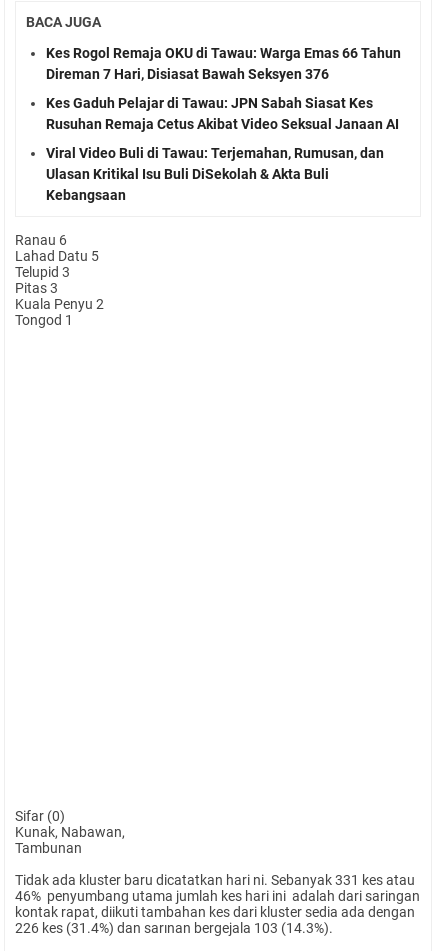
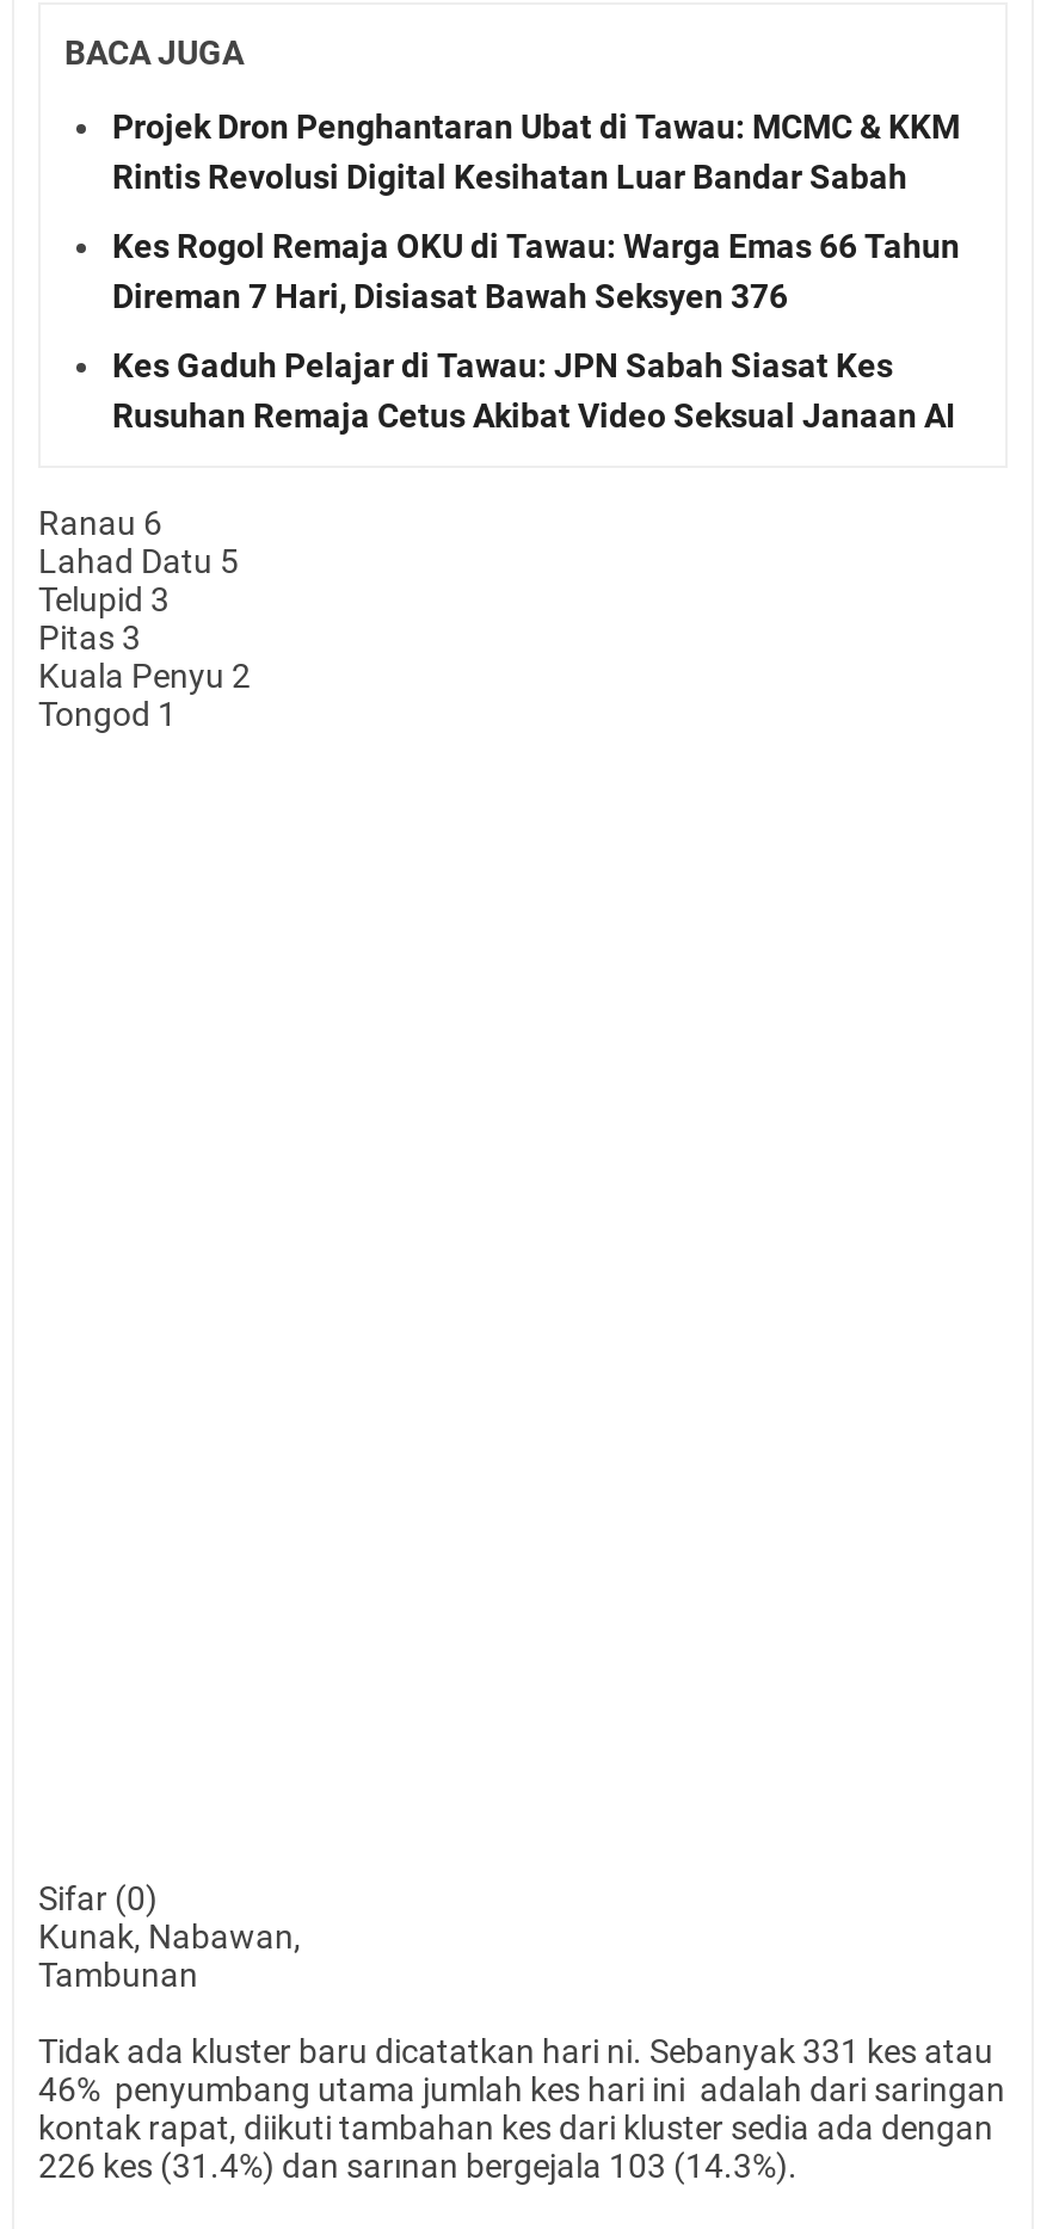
none -> [112,106,960,195] Projek Dron Penghantaran Ubat di Tawau: MCMC & KKM | Rintis Revolusi Digital Kesihatan Luar Bandar Sabah
moved [46,45,401,132] -> [112,226,960,434]: Kes Rogol Remaja OKU di Tawau: Warga Emas 66 Tahun | Direman 7 Hari, Disiasat Bawah Seksyen 376 | Kes Gaduh Pelajar di Tawau: JPN Sabah Siasat Kes | Rusuhan Remaja Cetus Akibat Video Seksual Janaan AI
[46,145,384,203] Viral Video Buli di Tawau: Terjemahan, Rumusan, dan | Ulasan Kritikal Isu Buli DiSekolah & Akta Buli | Kebangsaan -> none

